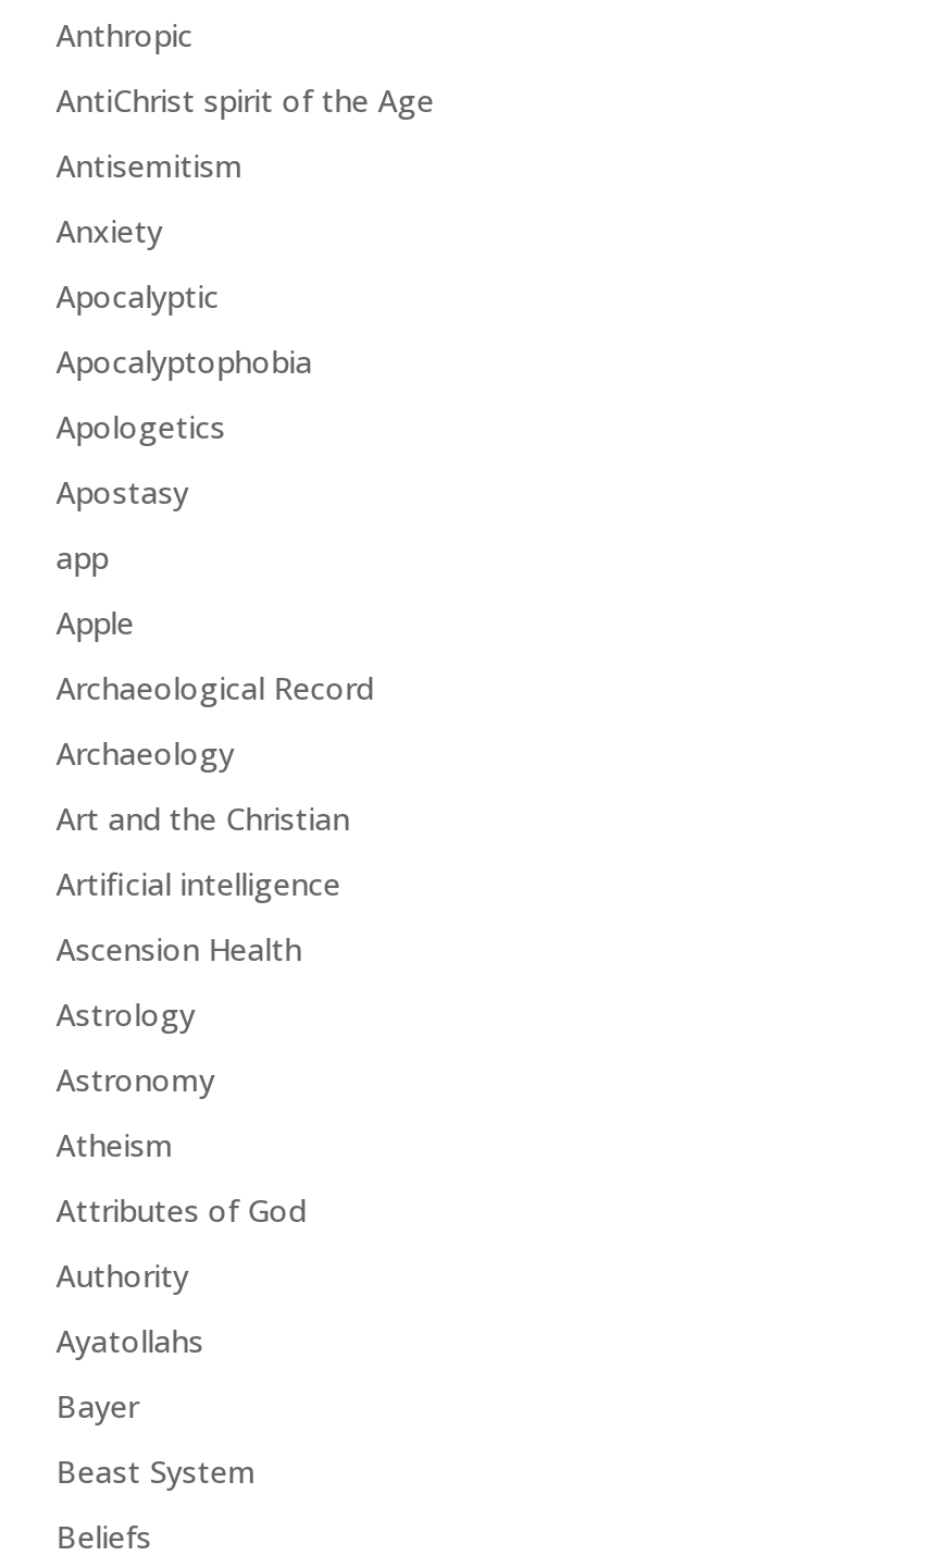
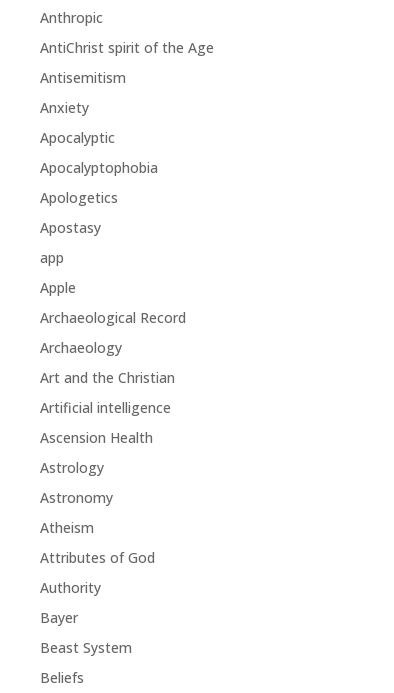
[56,1319,204,1360] Ayatollahs -> none

